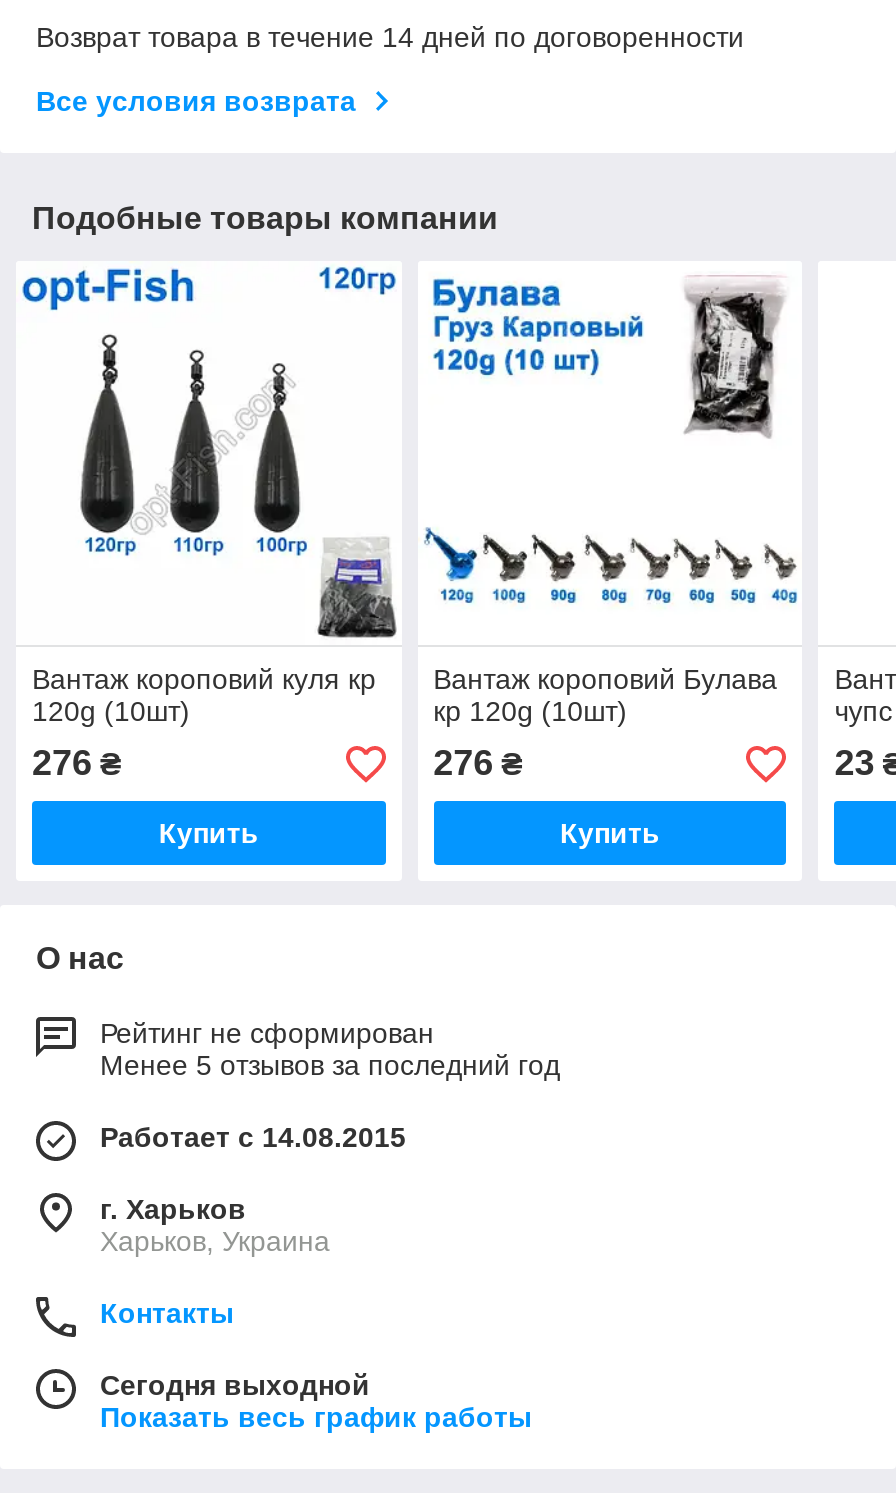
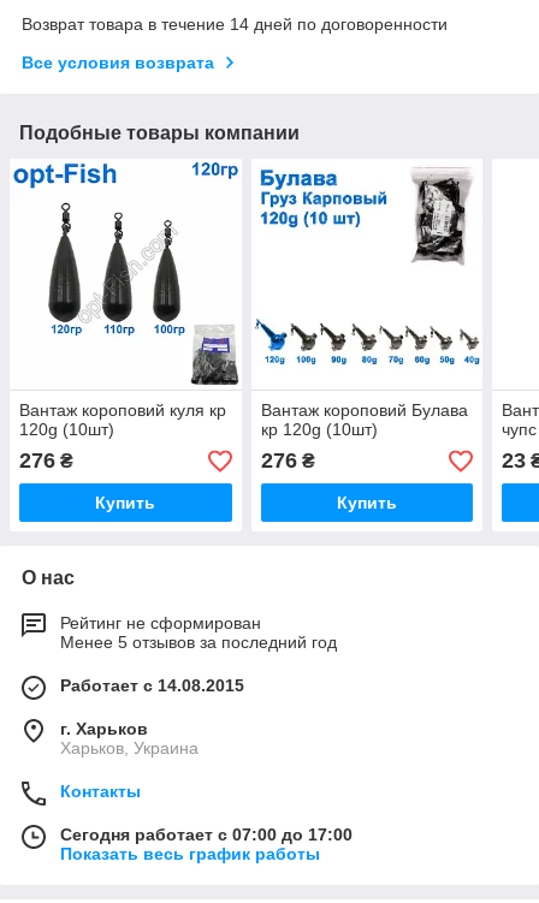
[100,1370,370,1402] Сегодня выходной -> [60,825,353,845] Сегодня работает с 07:00 до 17:00

